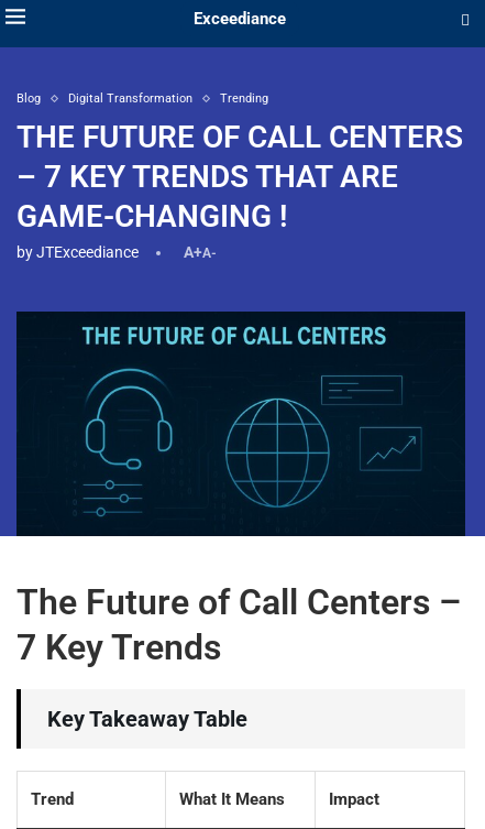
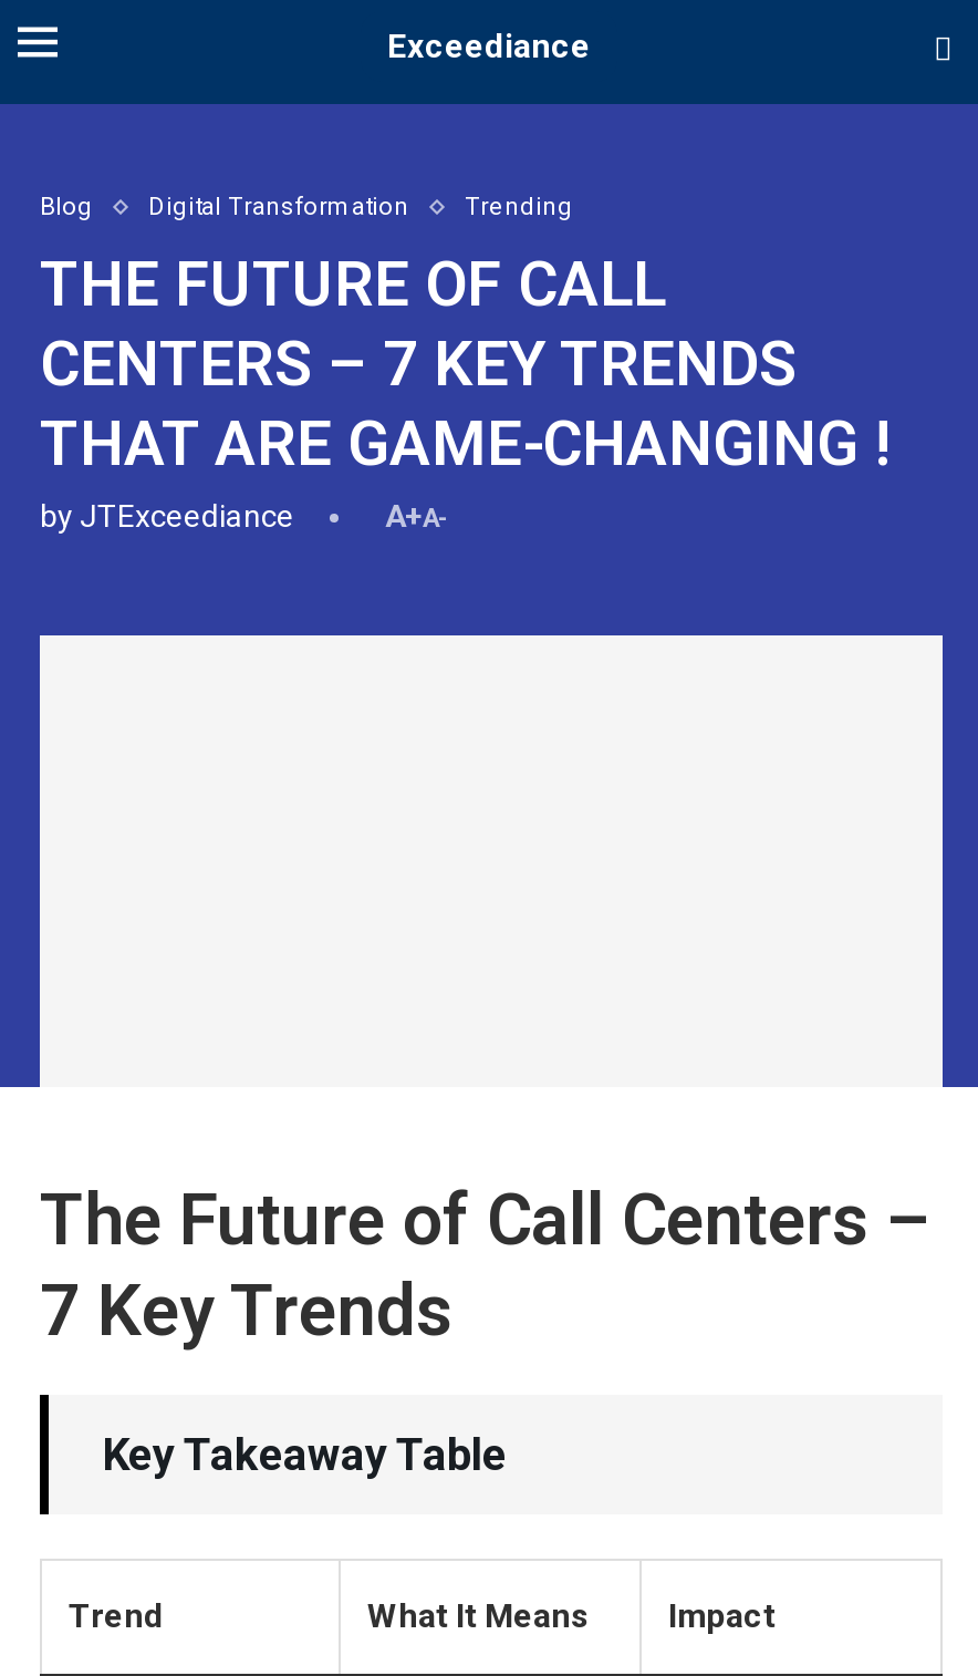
[15,310,466,537] [image] -> none

